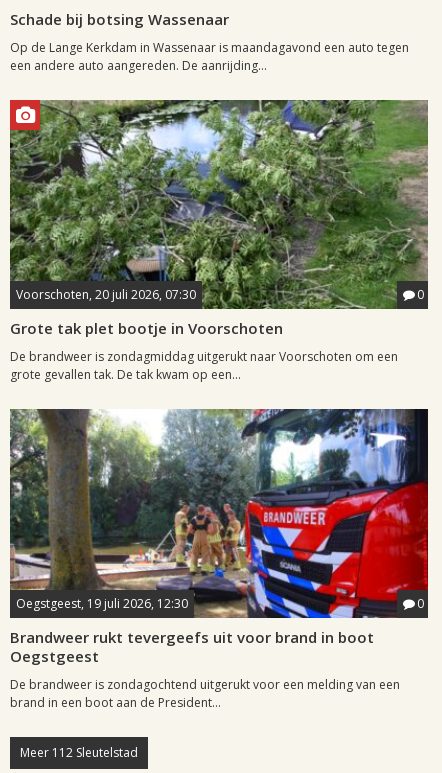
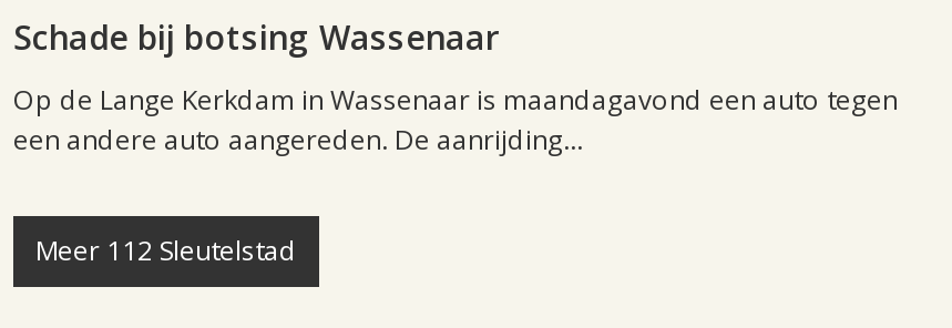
[9,99,429,383] [image] | Voorschoten, 20 juli 2026, 07:30 | 0 | Grote tak plet bootje in Voorschoten | De brandweer is zondagmiddag uitgerukt naar Voorschoten om een | grote gevallen tak. De tak kwam op een... -> none
[9,408,429,711] [image] | Oegstgeest, 19 juli 2026, 12:30 | 0 | Brandweer rukt tevergeefs uit voor brand in boot | Oegstgeest | De brandweer is zondagochtend uitgerukt voor een melding van een | brand in een boot aan de President... -> none

